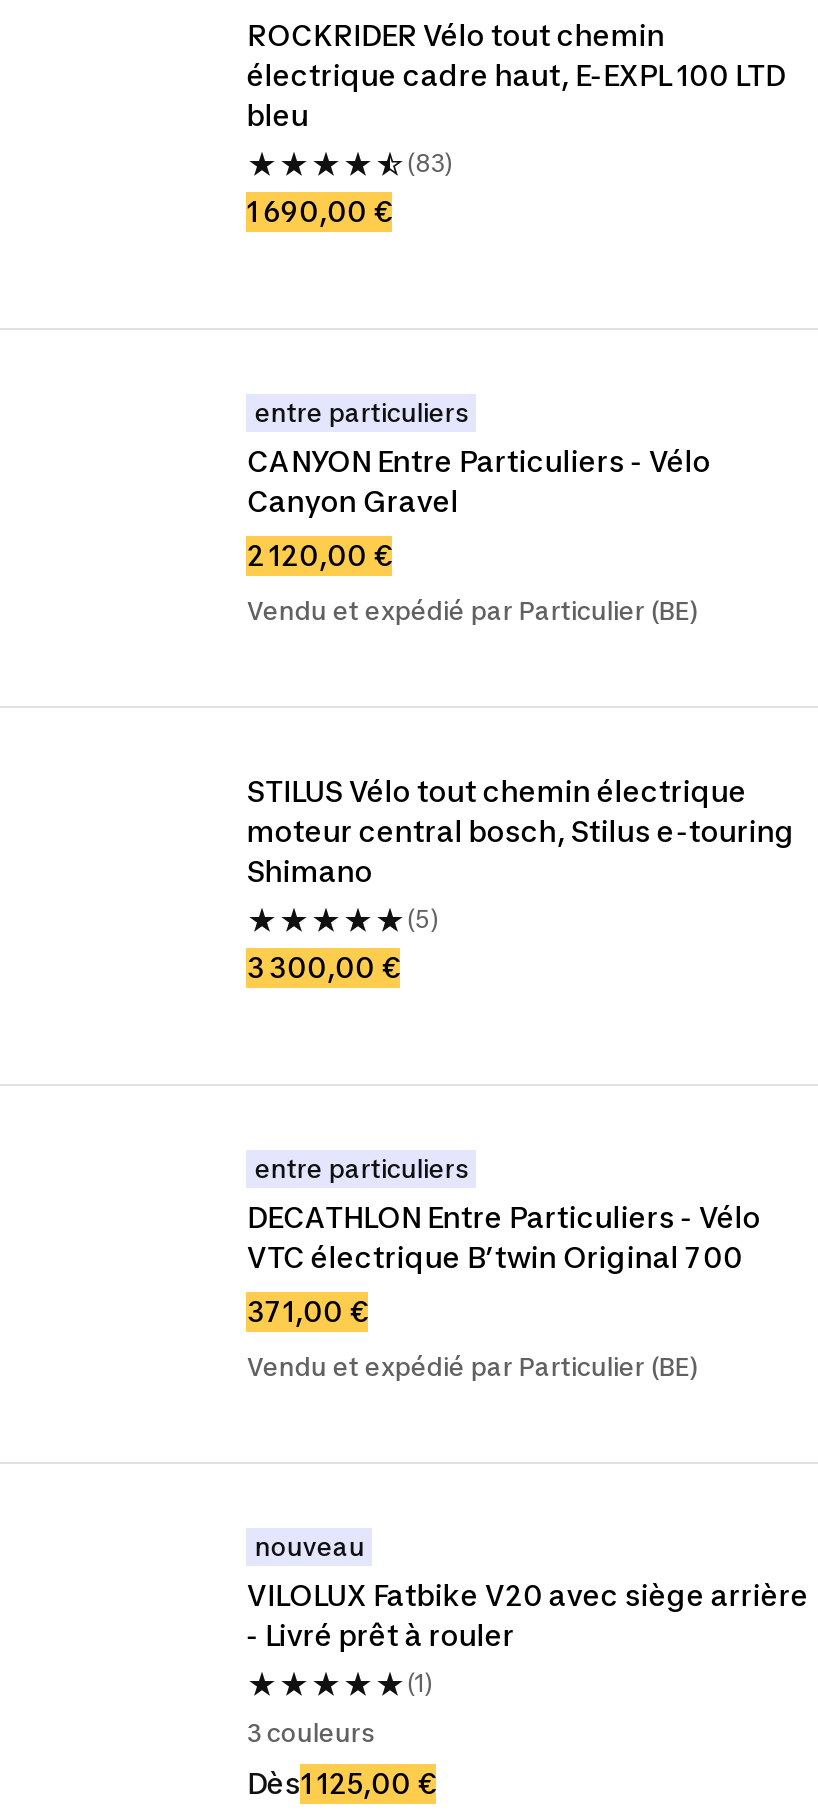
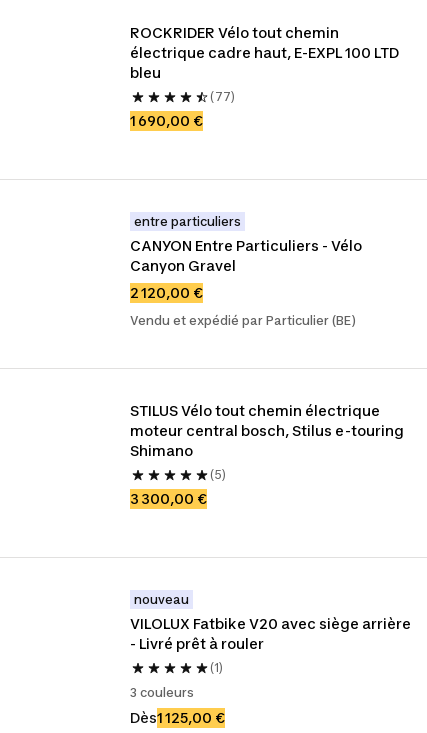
[407,148,453,178] (83) -> [210,89,235,104] (77)
[247,1154,761,1382] entre particuliers | DECATHLON Entre Particuliers - Vélo | VTC électrique B’twin Original 700 | 371,00 € | Vendu et expédié par Particulier (BE) -> none

